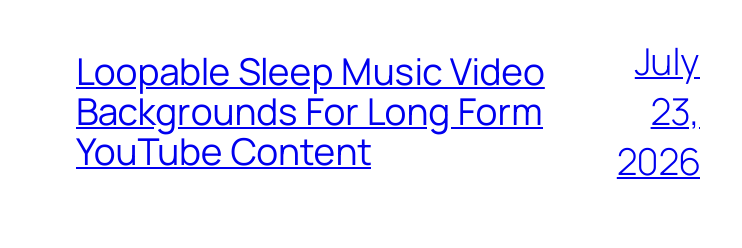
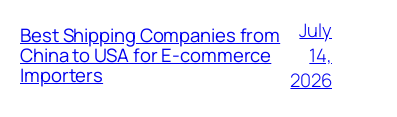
[76,46,545,178] Loopable Sleep Music Video | Backgrounds For Long Form | YouTube Content -> [20,22,280,88] Best Shipping Companies from | China to USA for E-commerce | Importers
[651,85,700,137] 23, -> [309,42,332,68] 14,

